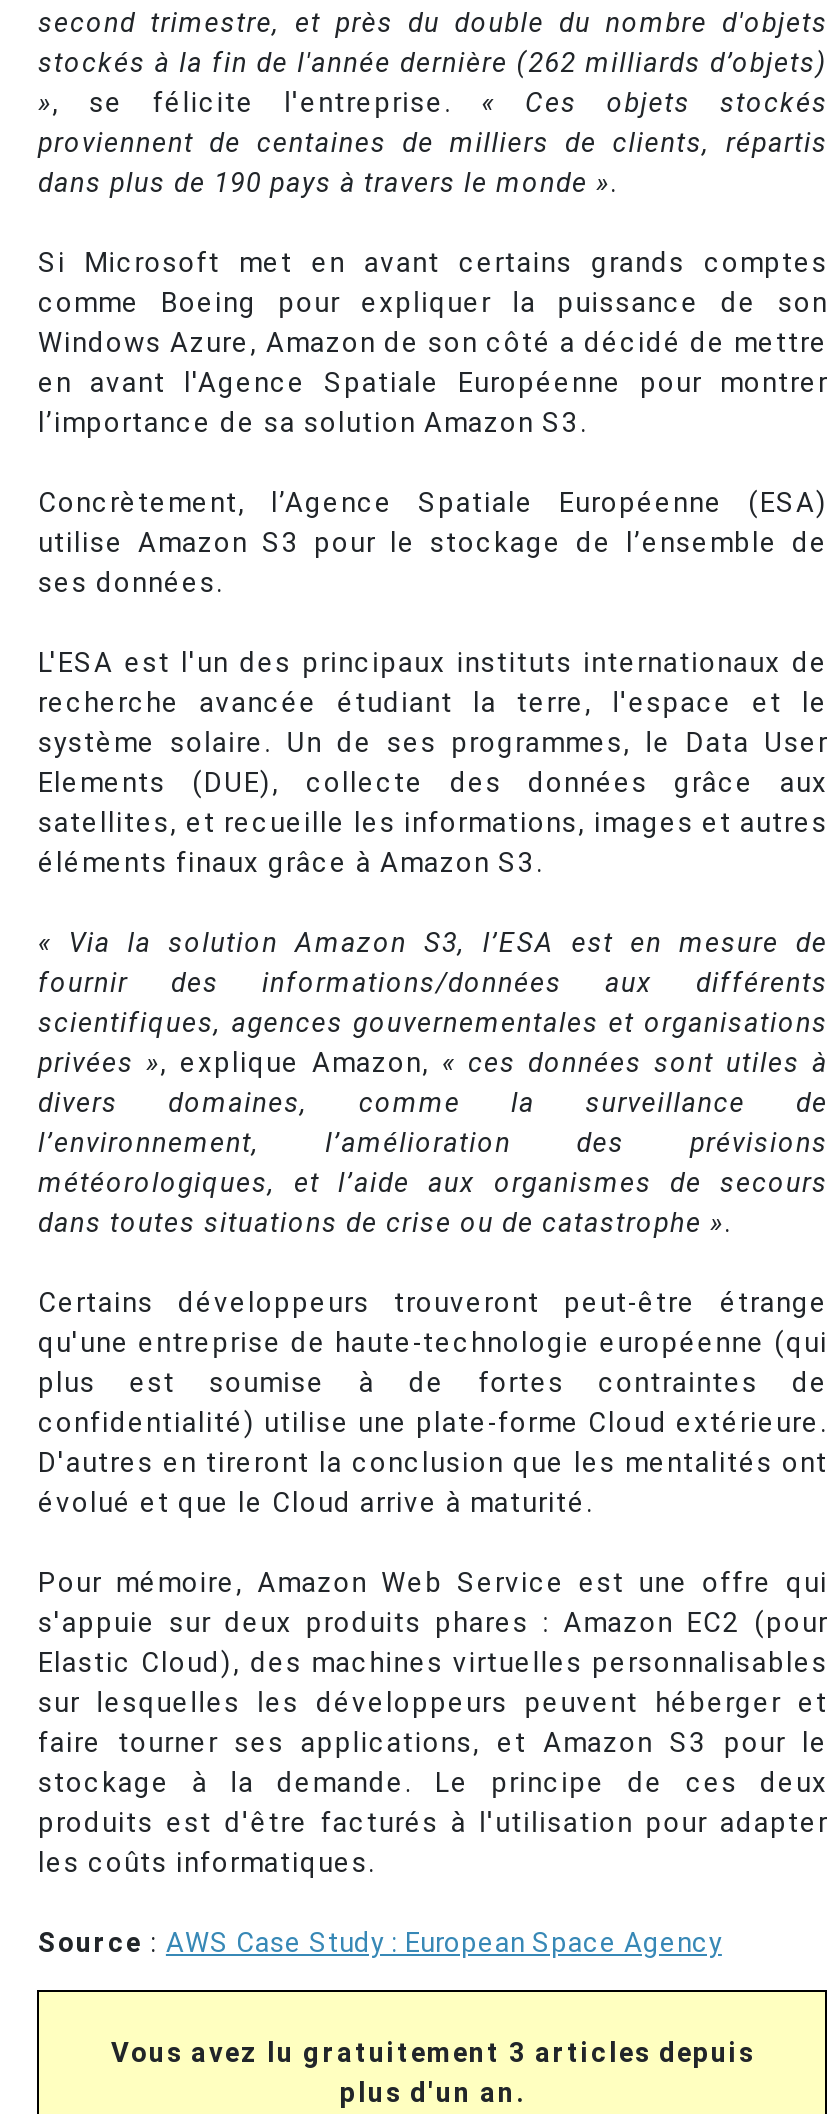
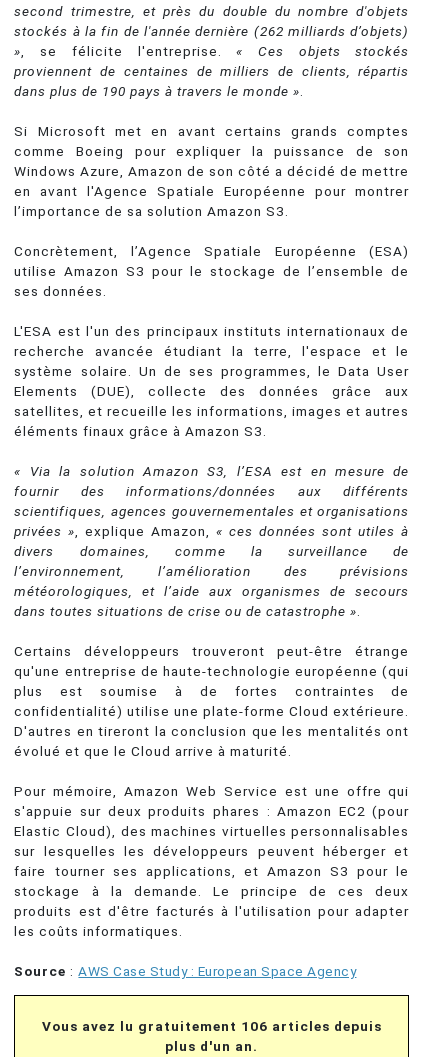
[111,2036,755,2068] Vous avez lu gratuitement 3 articles depuis -> [42,1018,382,1034] Vous avez lu gratuitement 106 articles depuis

